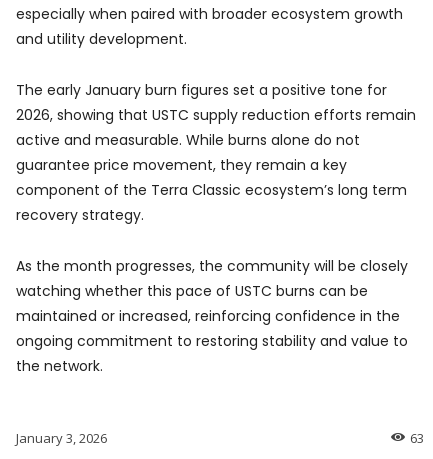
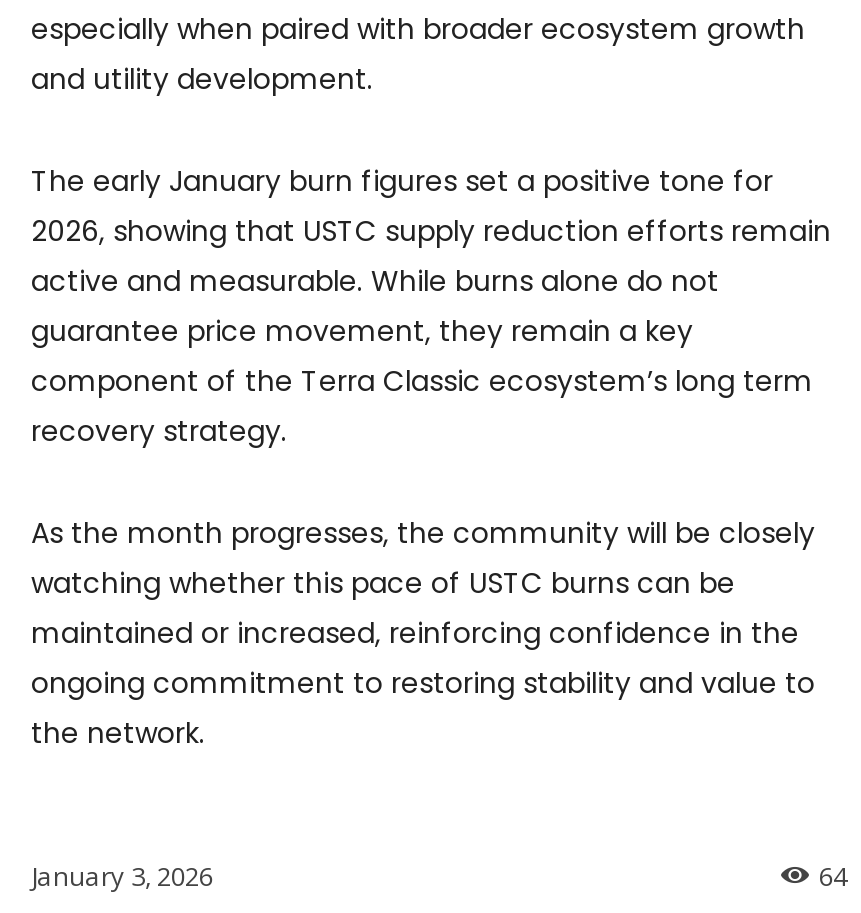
[410,428,424,446] 63 -> [819,857,847,893] 64

